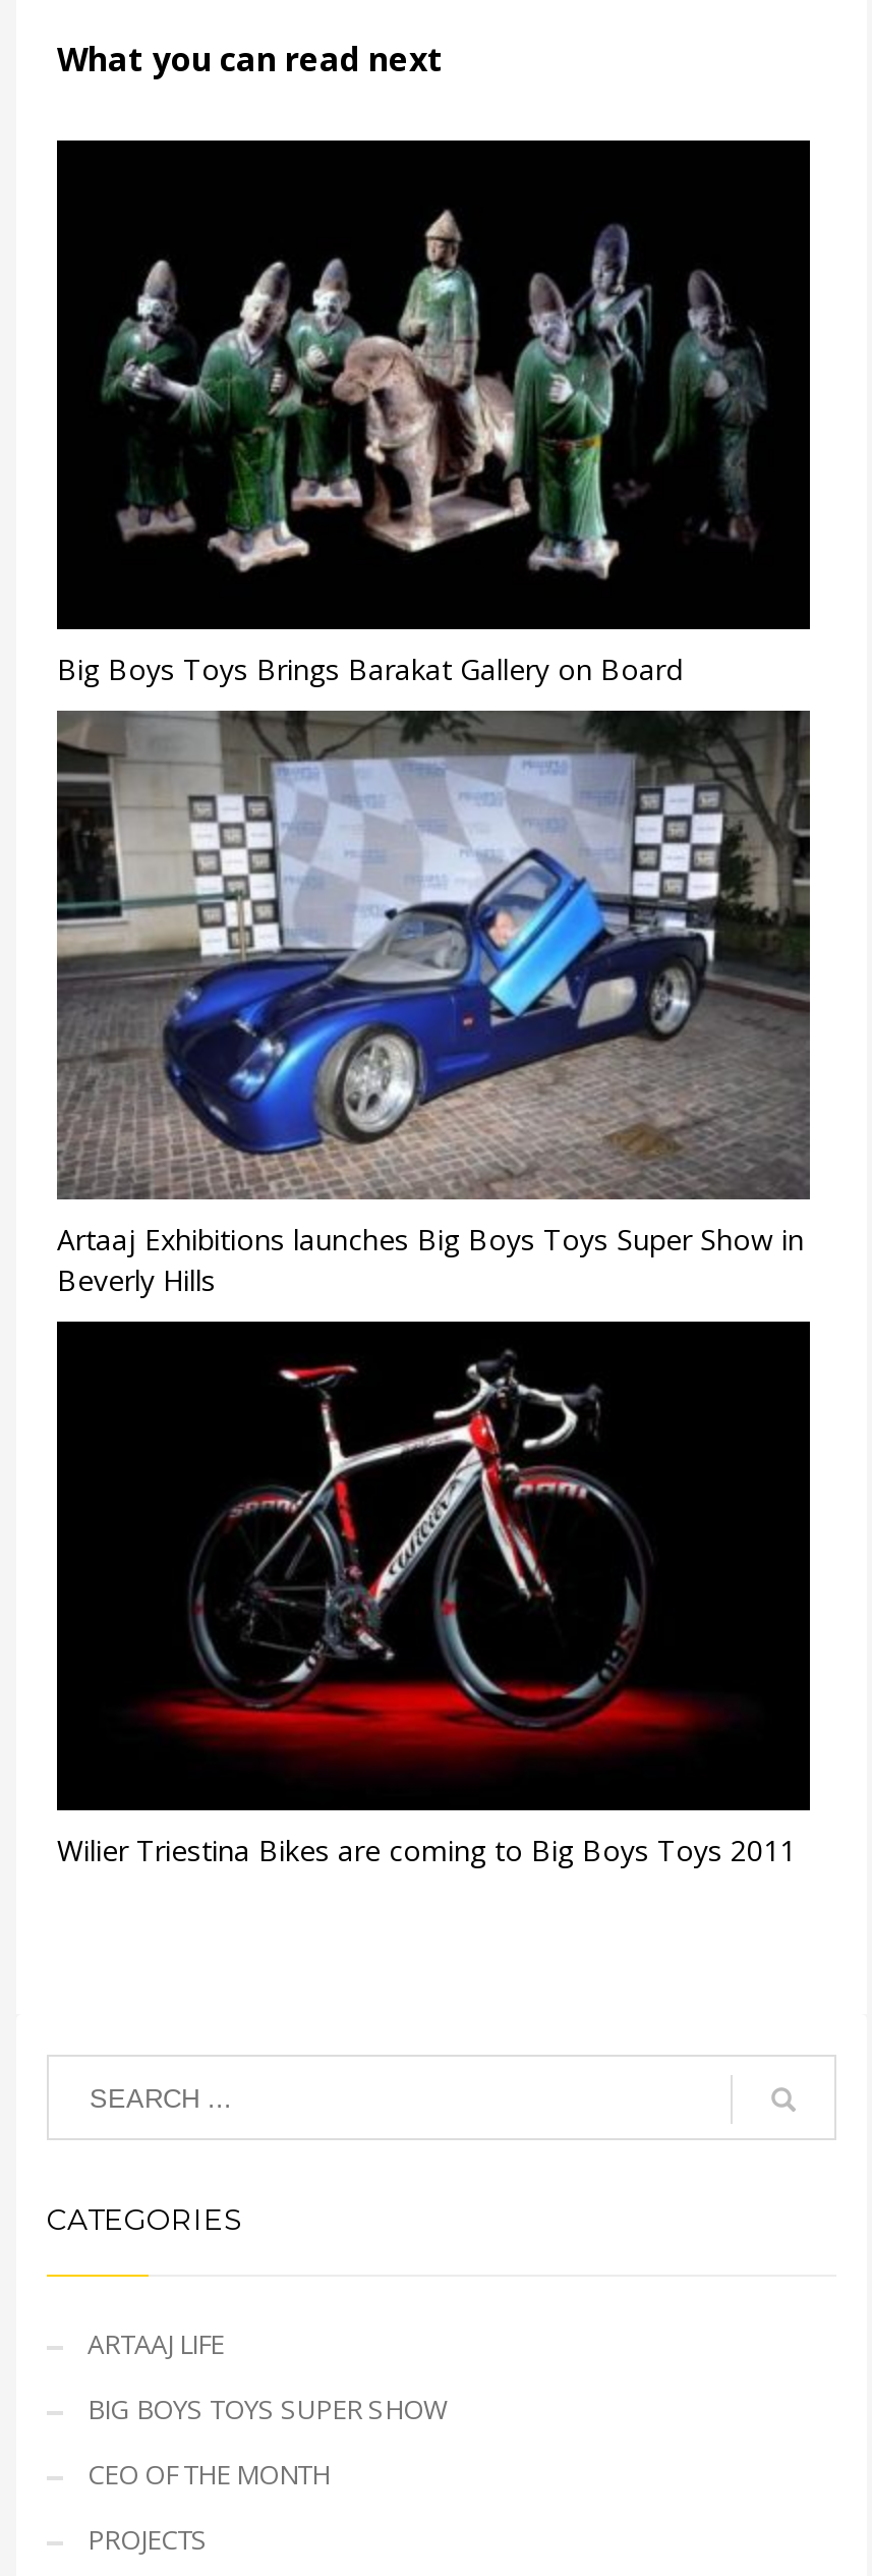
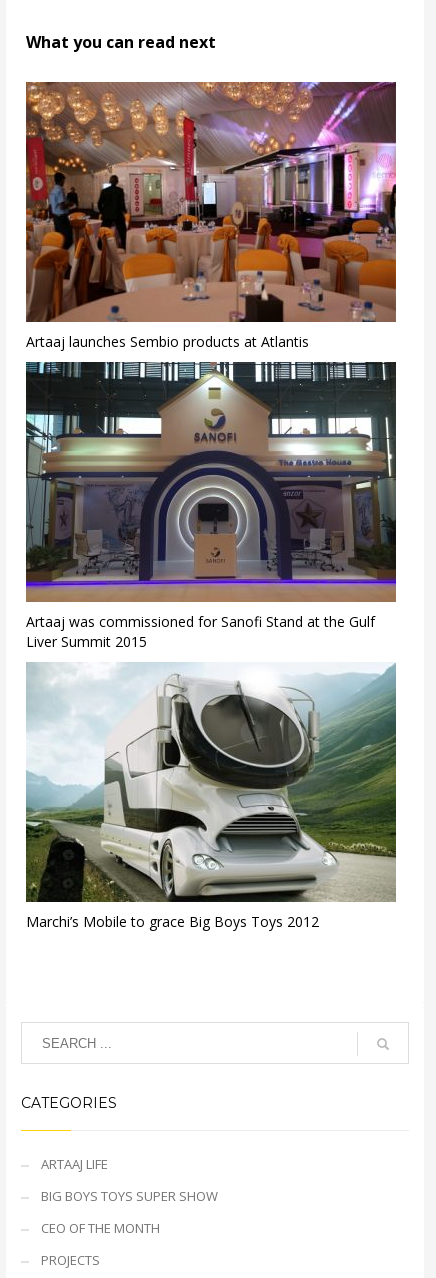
[55,138,812,688] [image] | Big Boys Toys Brings Barakat Gallery on Board -> [25,81,397,351] [image] | Artaaj launches Sembio products at Atlantis
[57,709,810,1299] [image] | Artaaj Exhibitions launches Big Boys Toys Super Show in | Beverly Hills -> [25,361,397,651] [image] | Artaaj was commissioned for Sanofi Stand at the Gulf | Liver Summit 2015
[55,1320,812,1870] [image] | Wilier Triestina Bikes are coming to Big Boys Toys 2011 -> [25,662,397,931] [image] | Marchi’s Mobile to grace Big Boys Toys 2012

